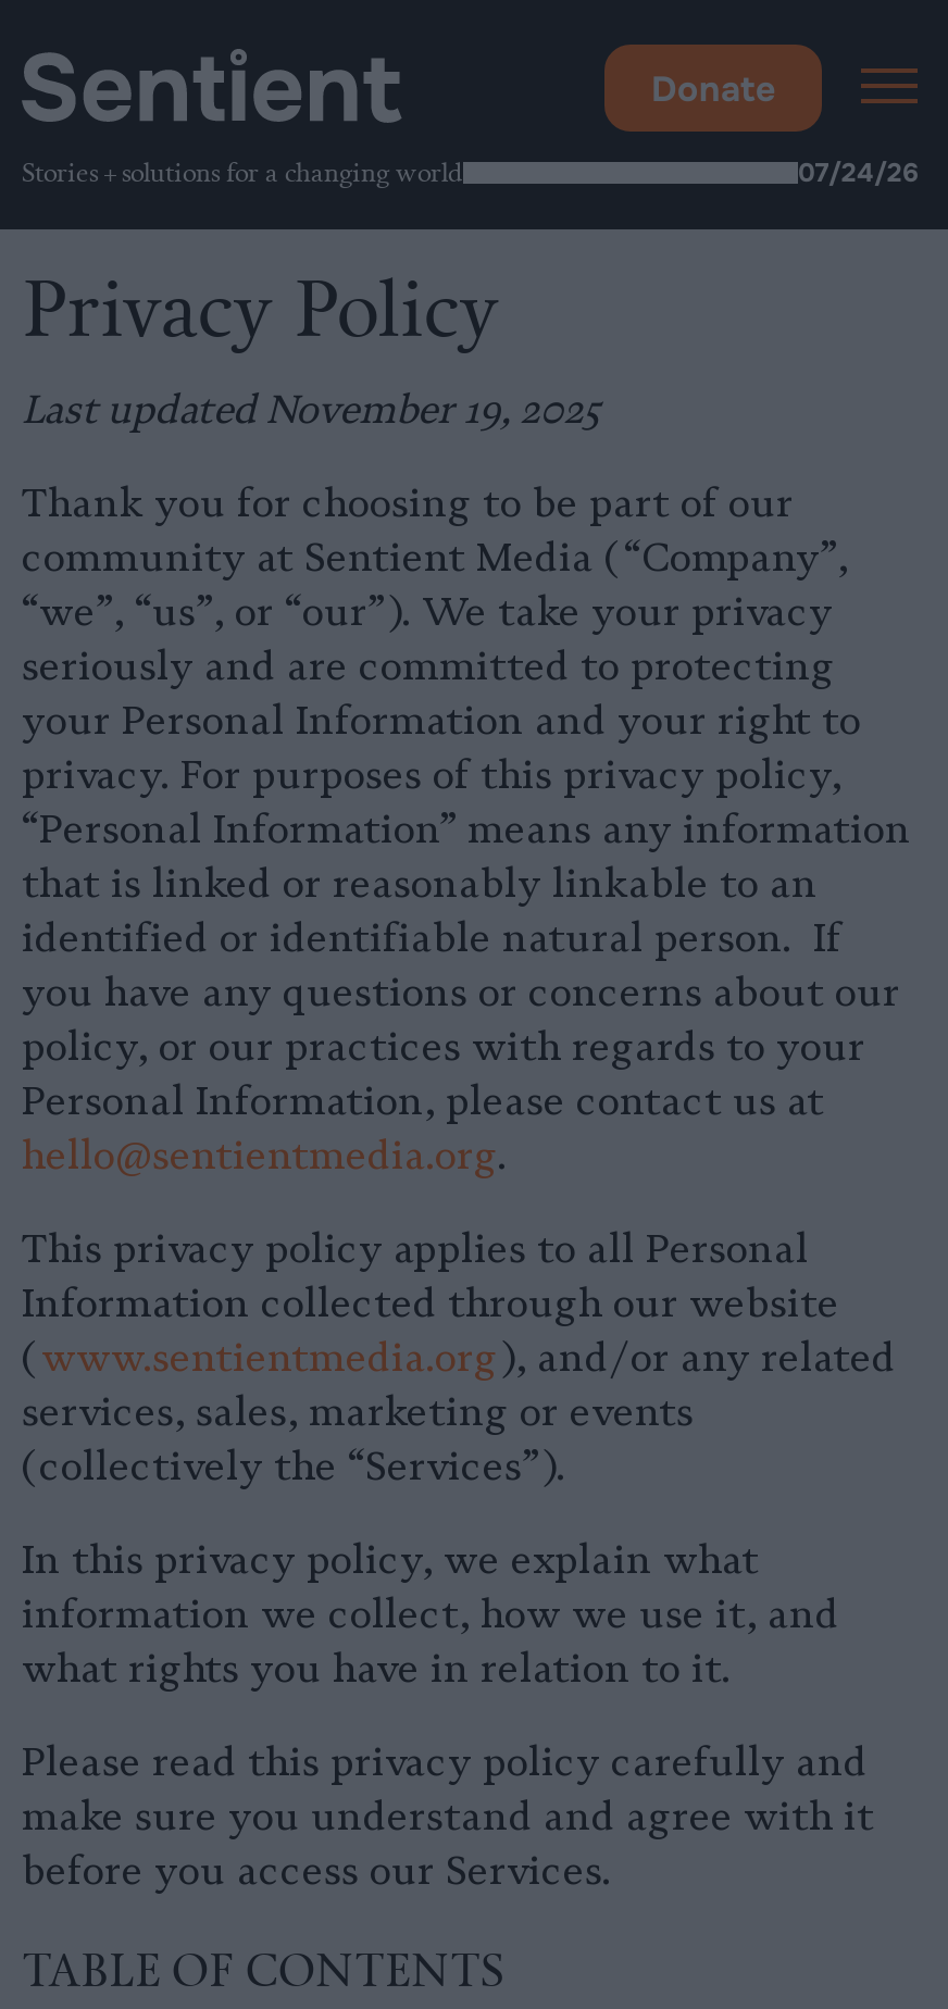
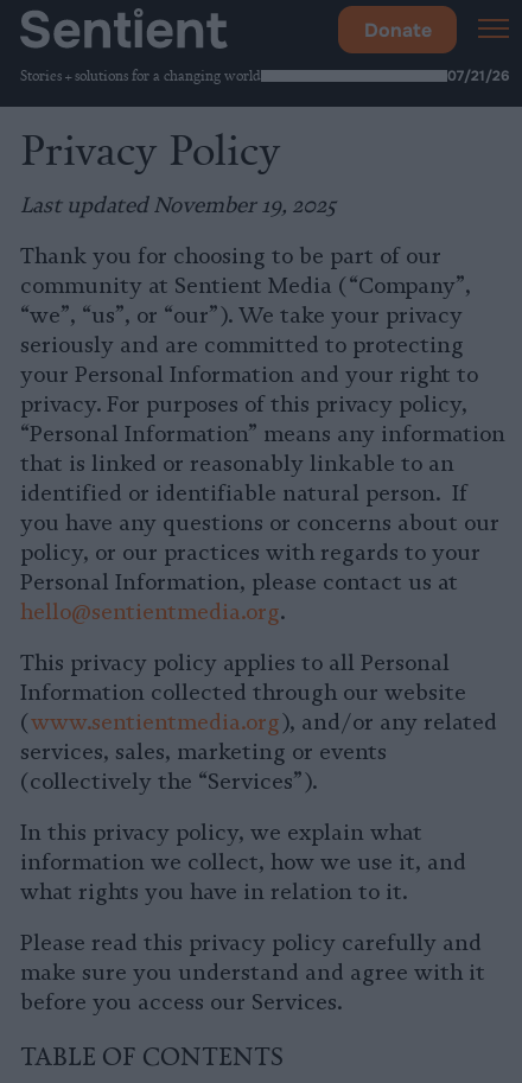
[798,155,918,190] 07/24/26 -> [447,66,509,85] 07/21/26

